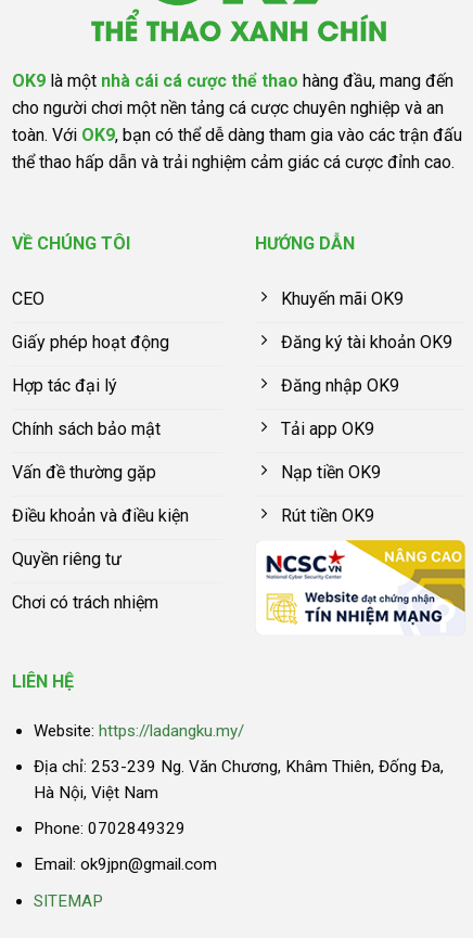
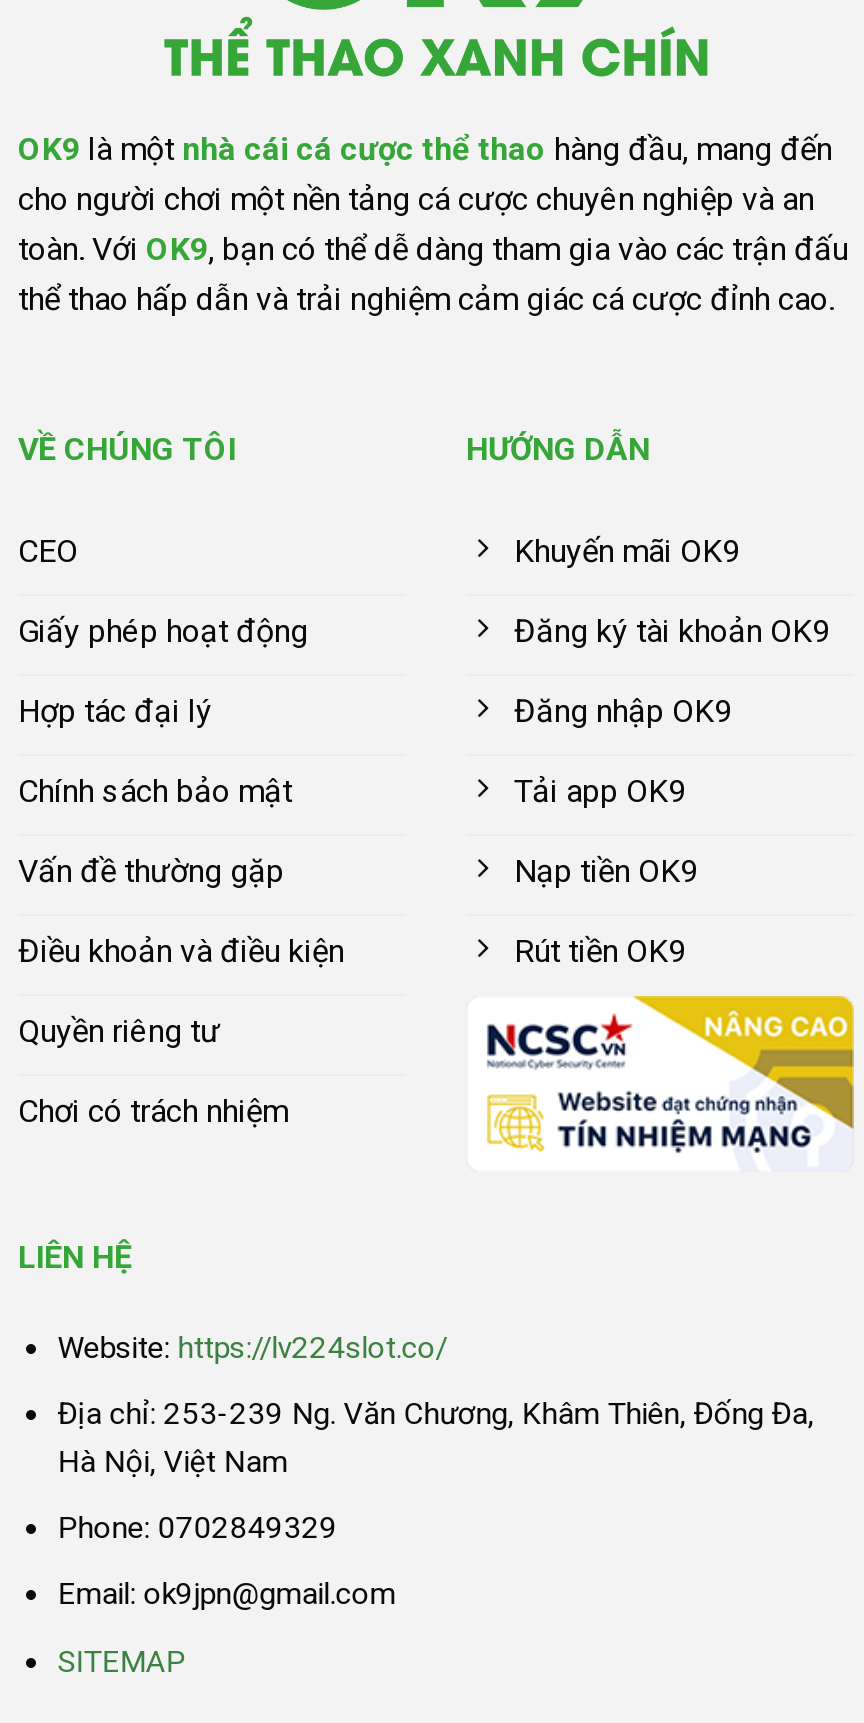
[33,721,244,741] Website: https://ladangku.my/ -> [58,1330,448,1366] Website: https://lv224slot.co/

